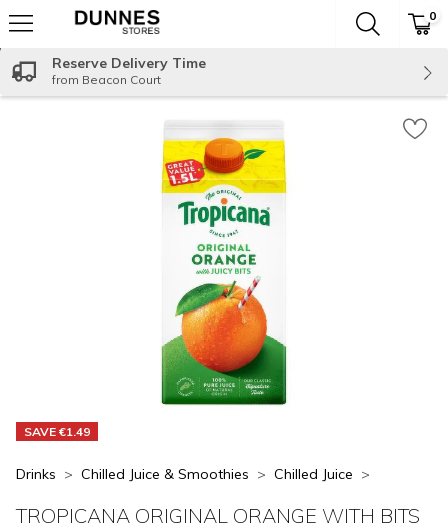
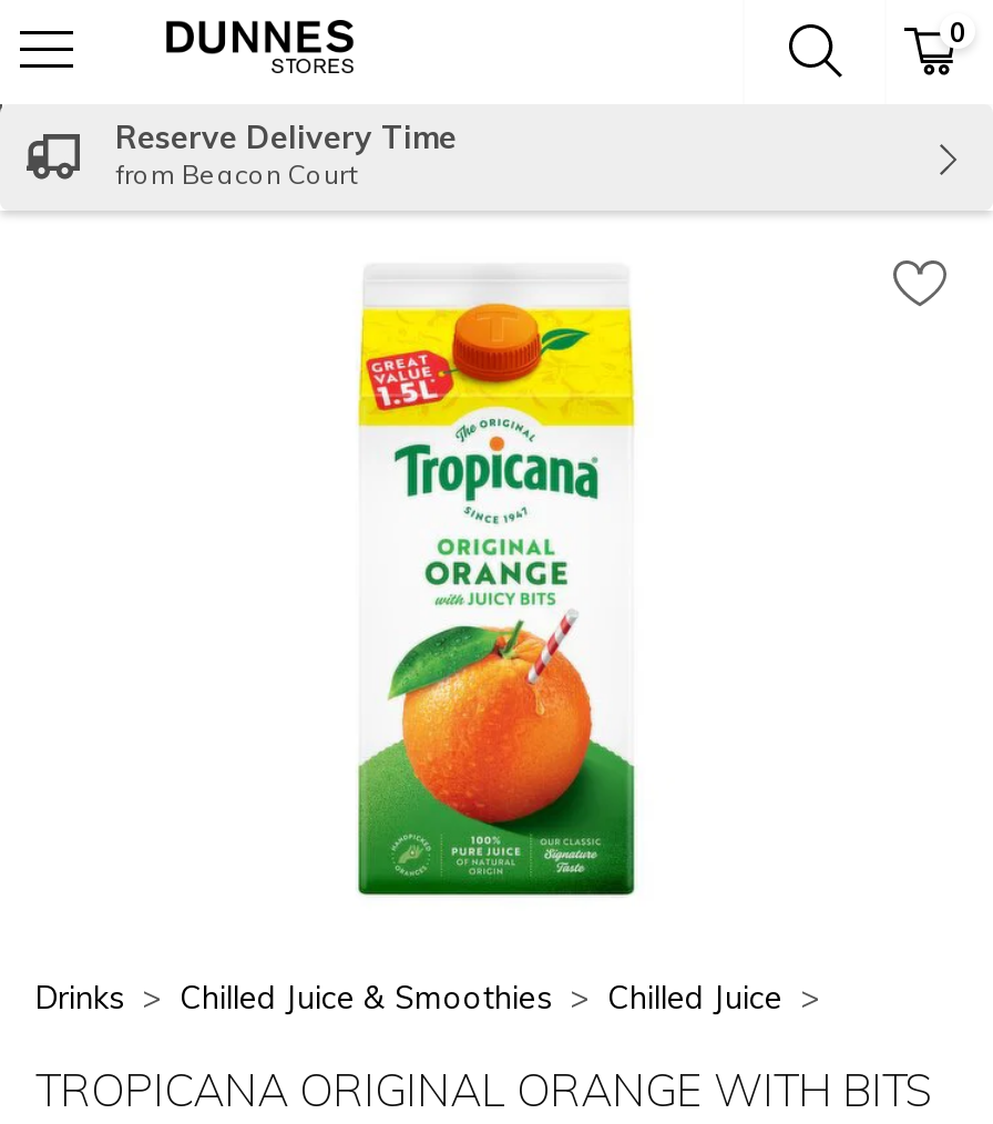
[24,424,90,439] SAVE €1.49 -> none

